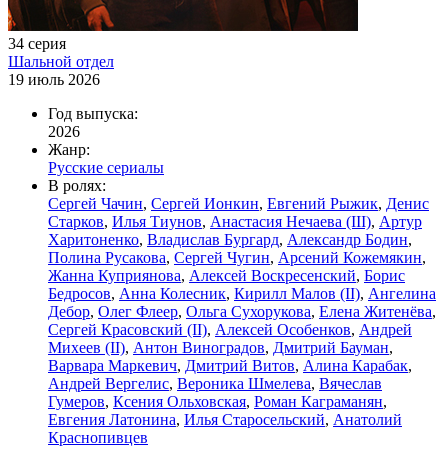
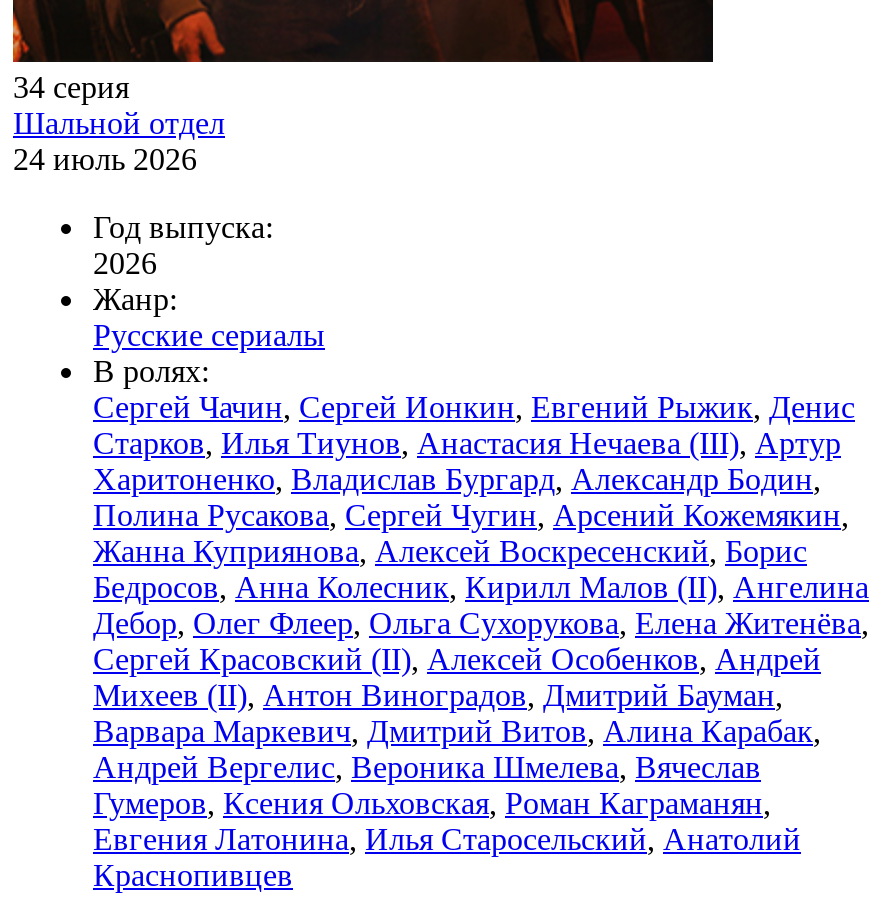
[8,71,100,88] 19 июль 2026 -> [13,142,197,176] 24 июль 2026

